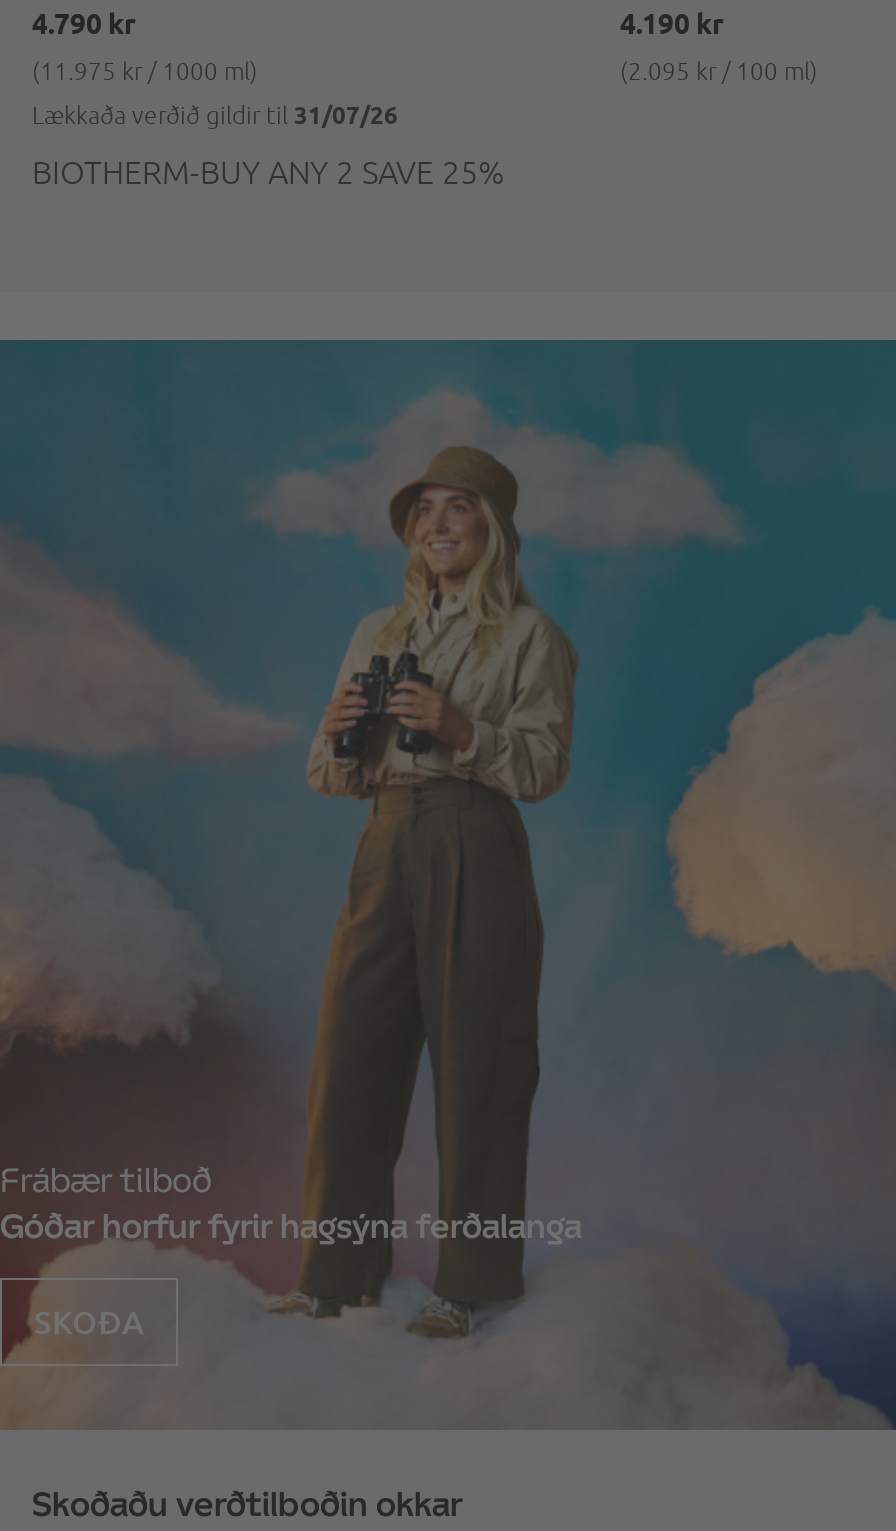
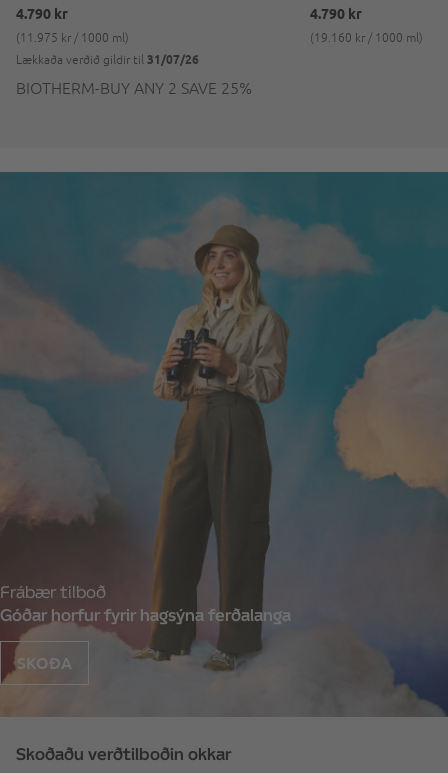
[620,9,818,89] 4.190 kr | (2.095 kr / 100 ml) -> [310,6,423,46] 4.790 kr | (19.160 kr / 1000 ml)

